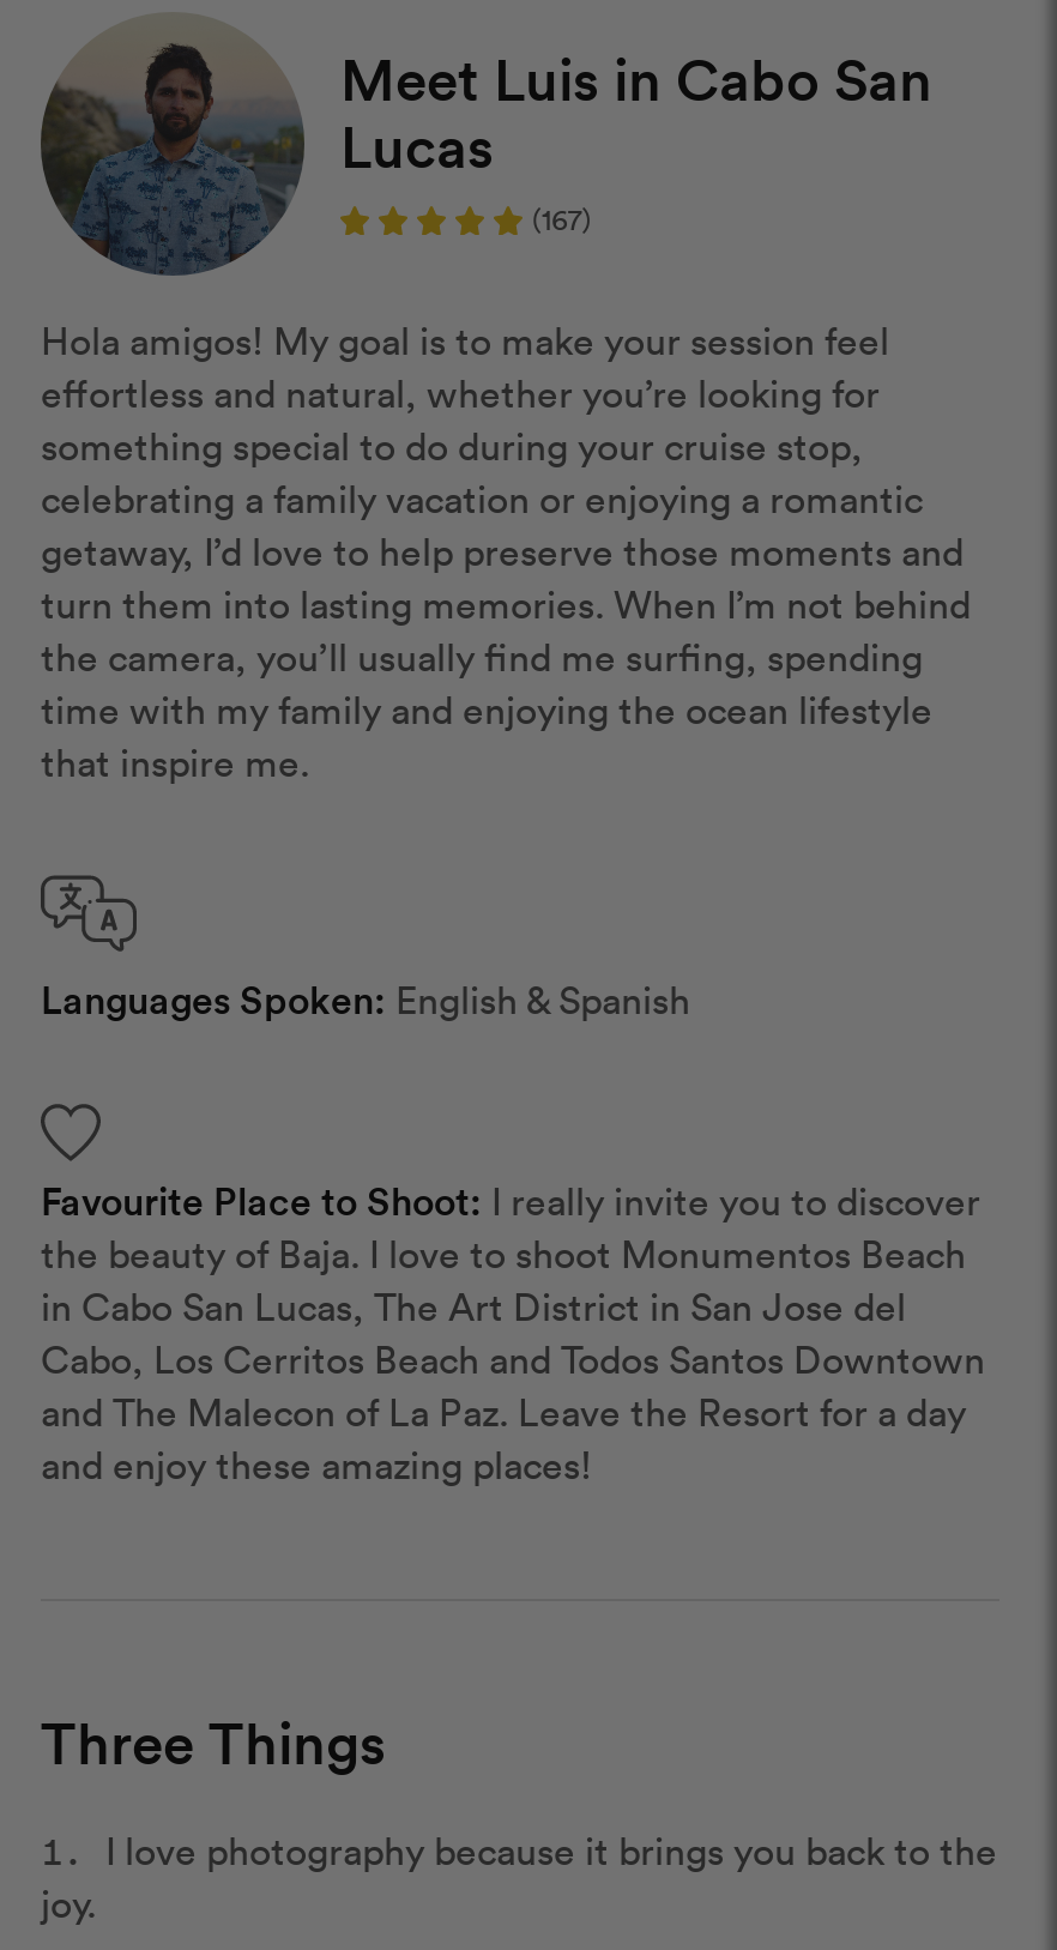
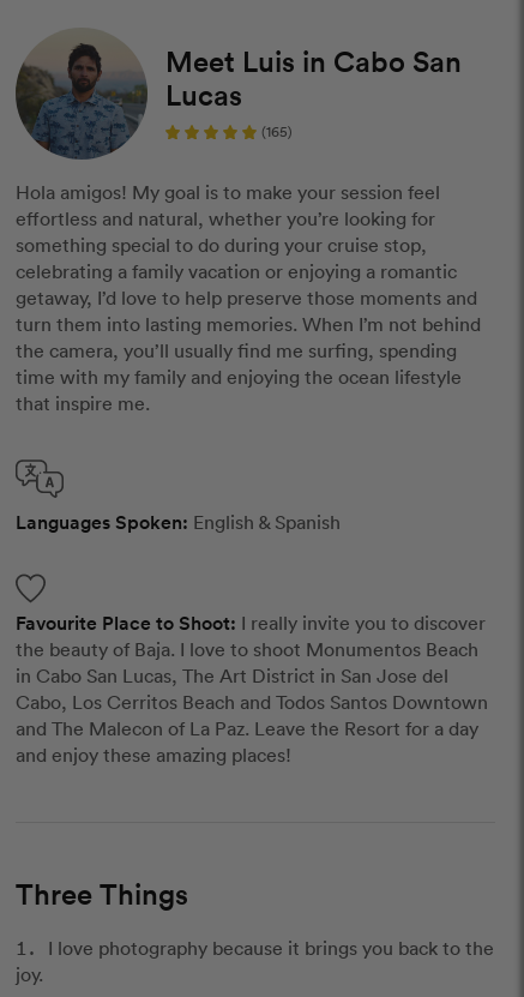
[532,197,592,240] (167) -> [261,119,293,141] (165)

